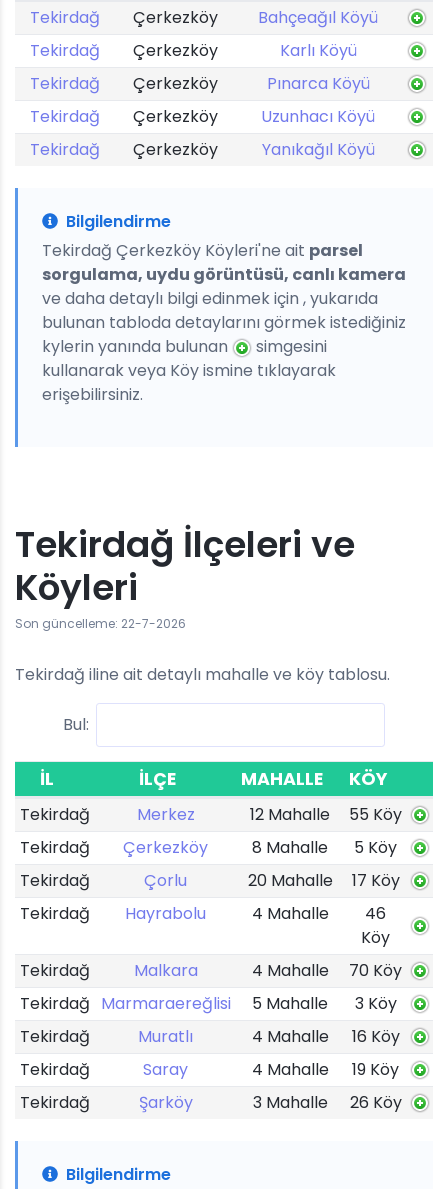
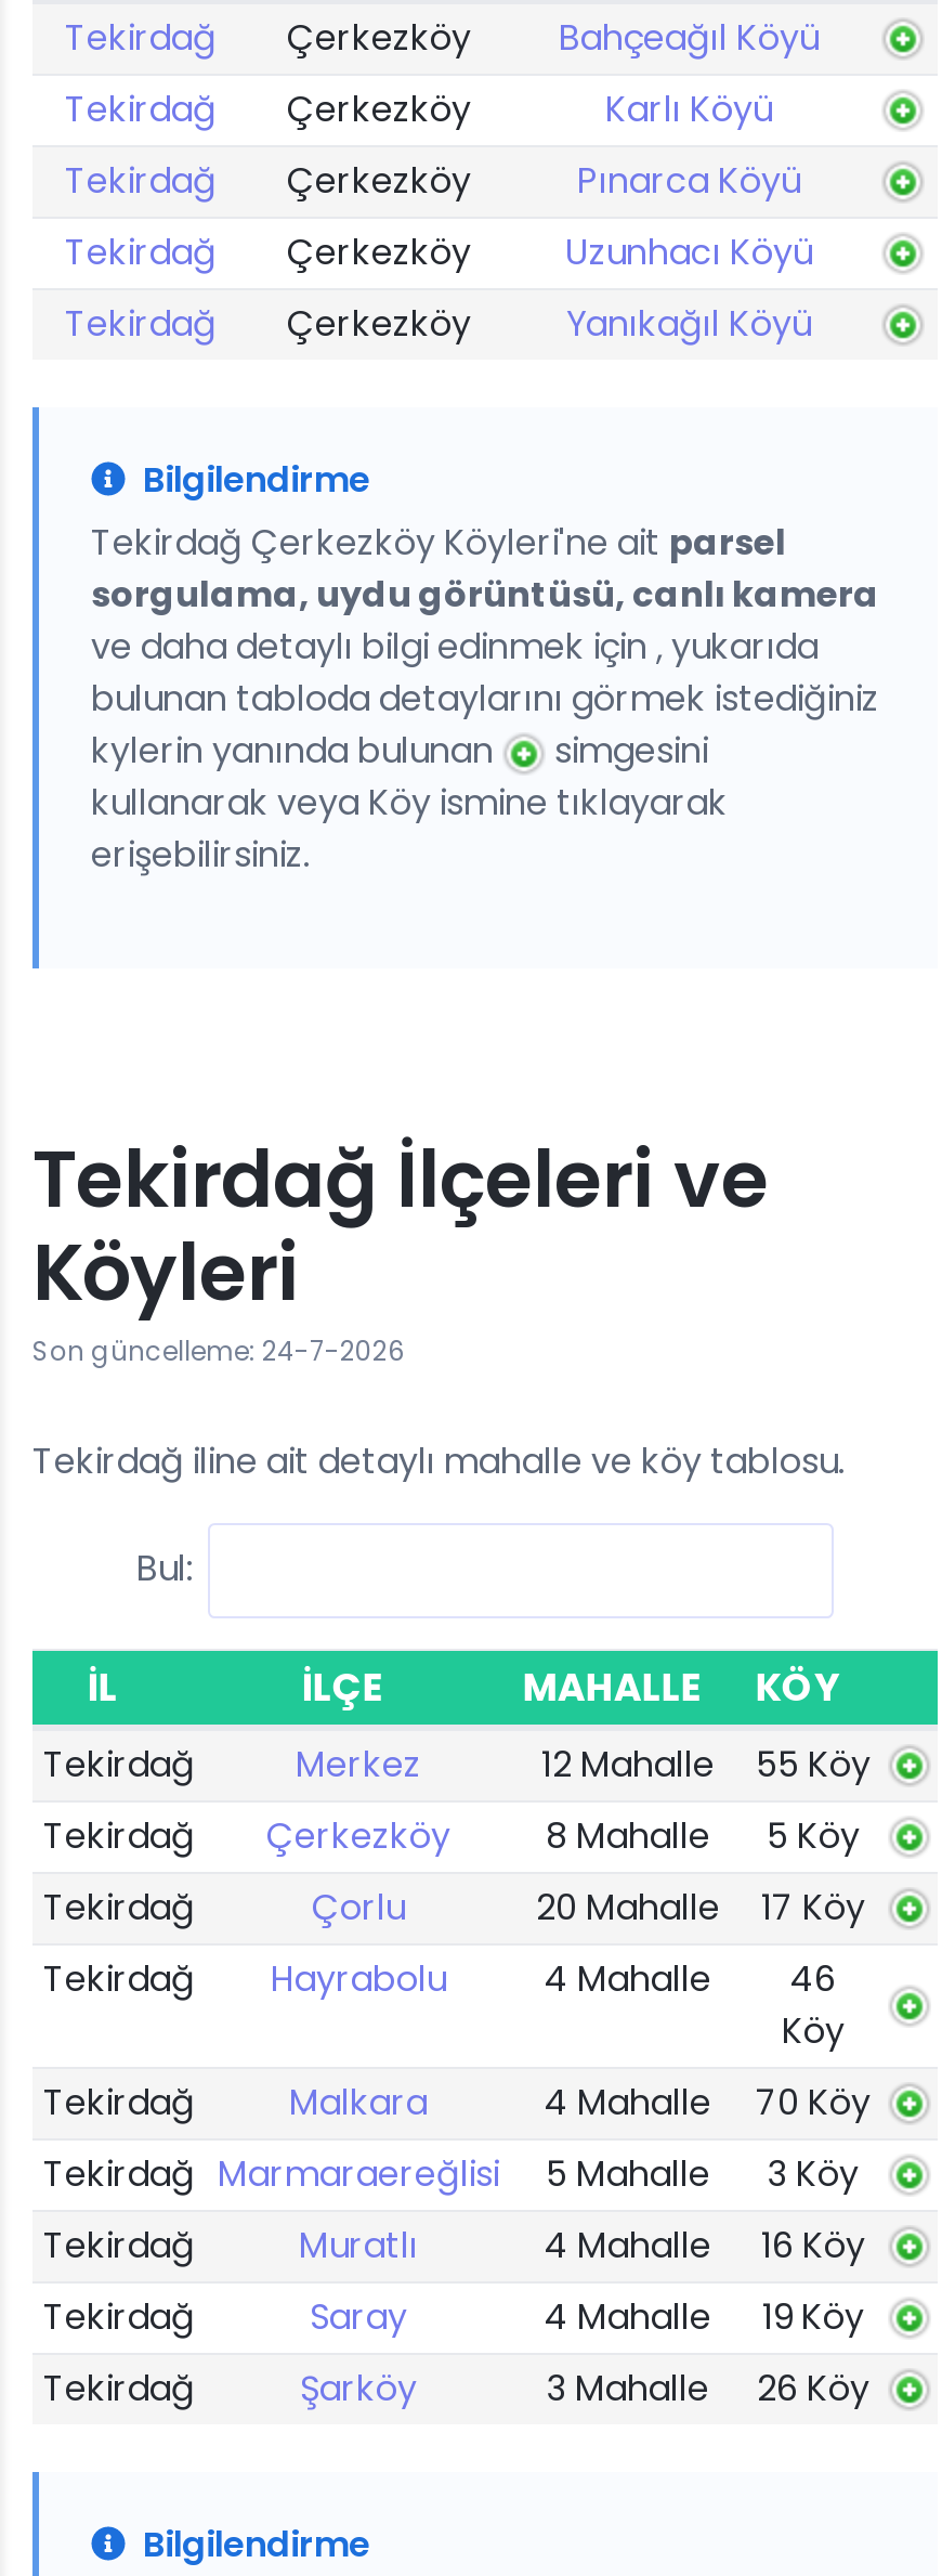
[15,615,186,632] Son güncelleme: 22-7-2026 -> [32,1332,405,1369] Son güncelleme: 24-7-2026

